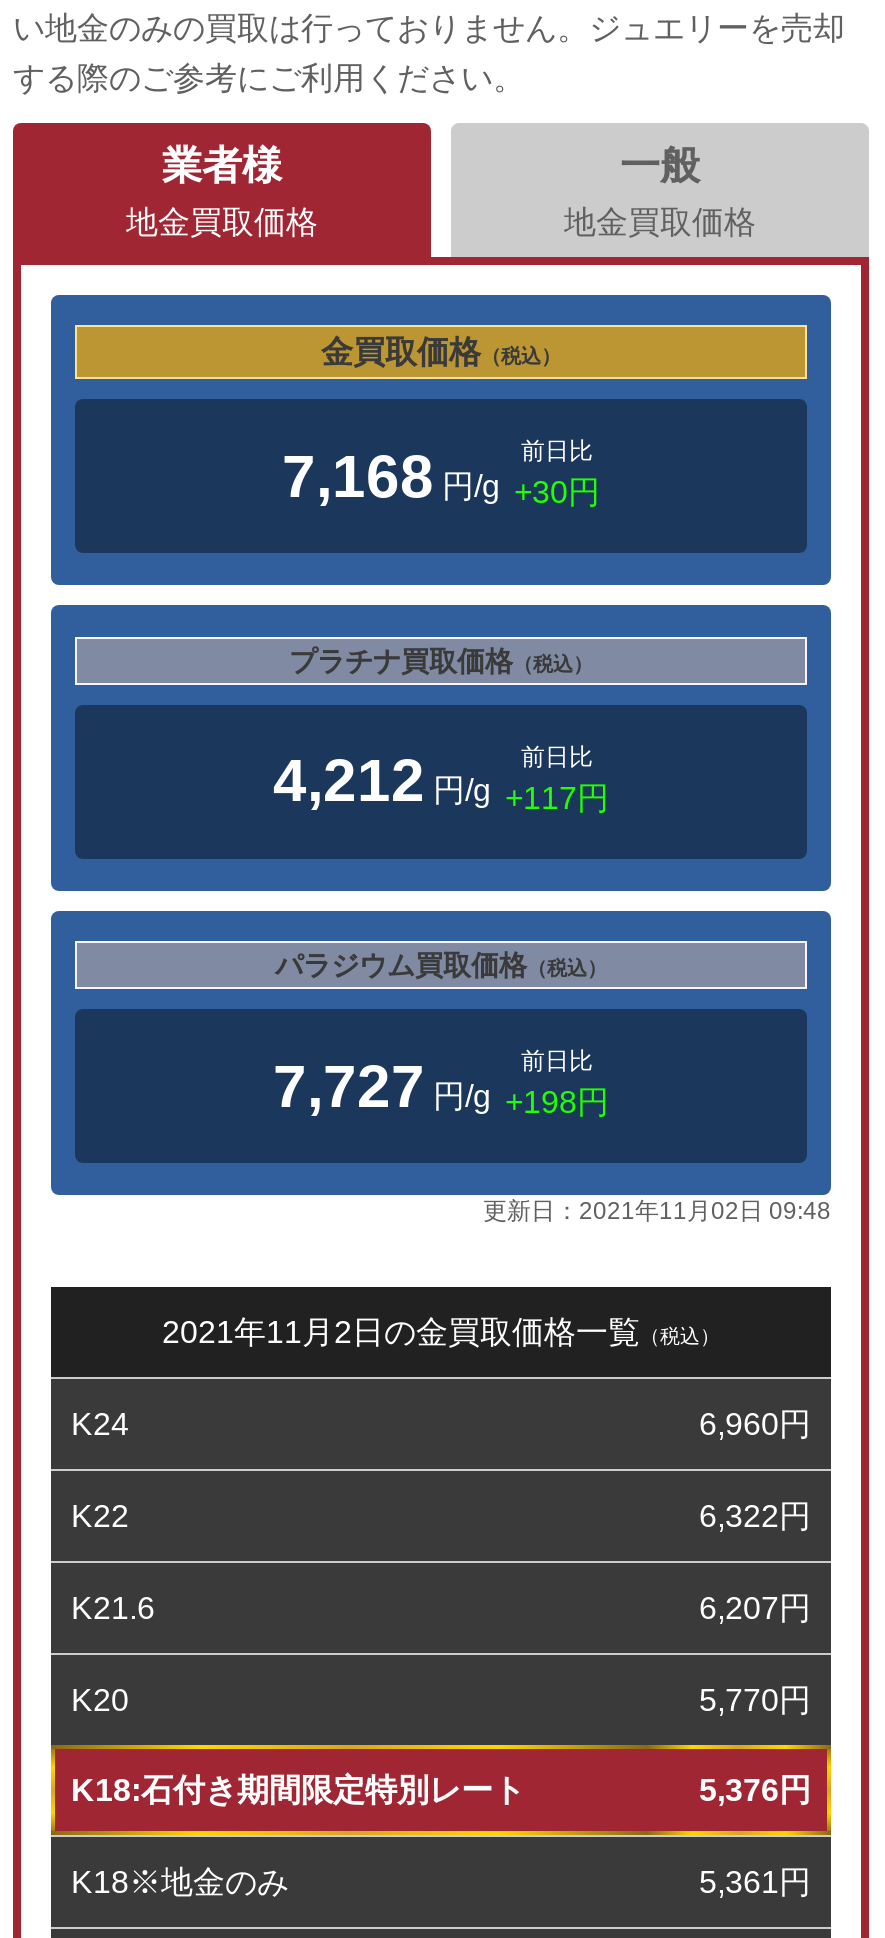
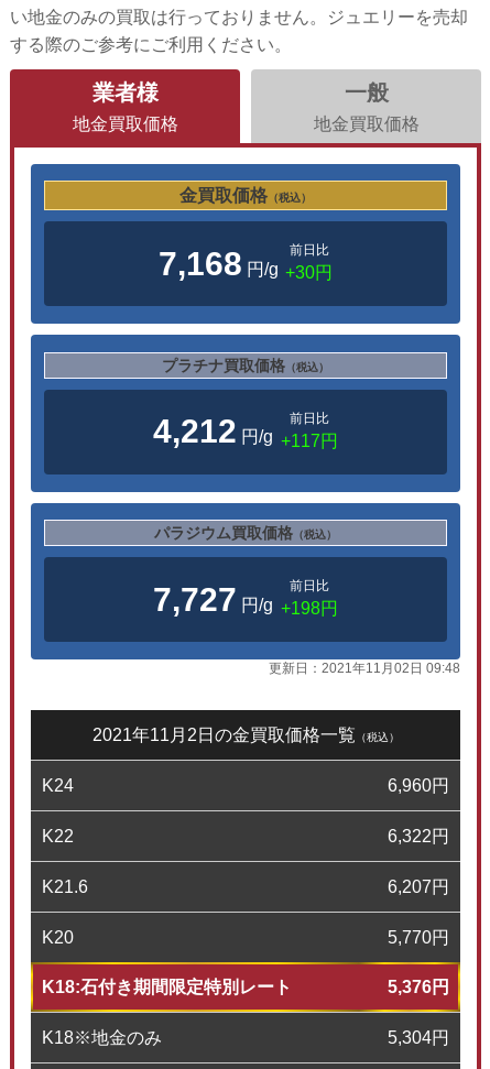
[699,1865,811,1899] 5,361円 -> [388,1028,449,1047] 5,304円

